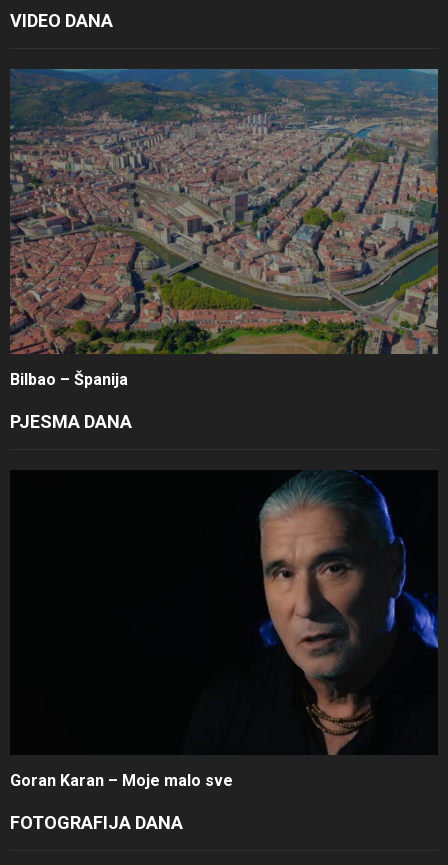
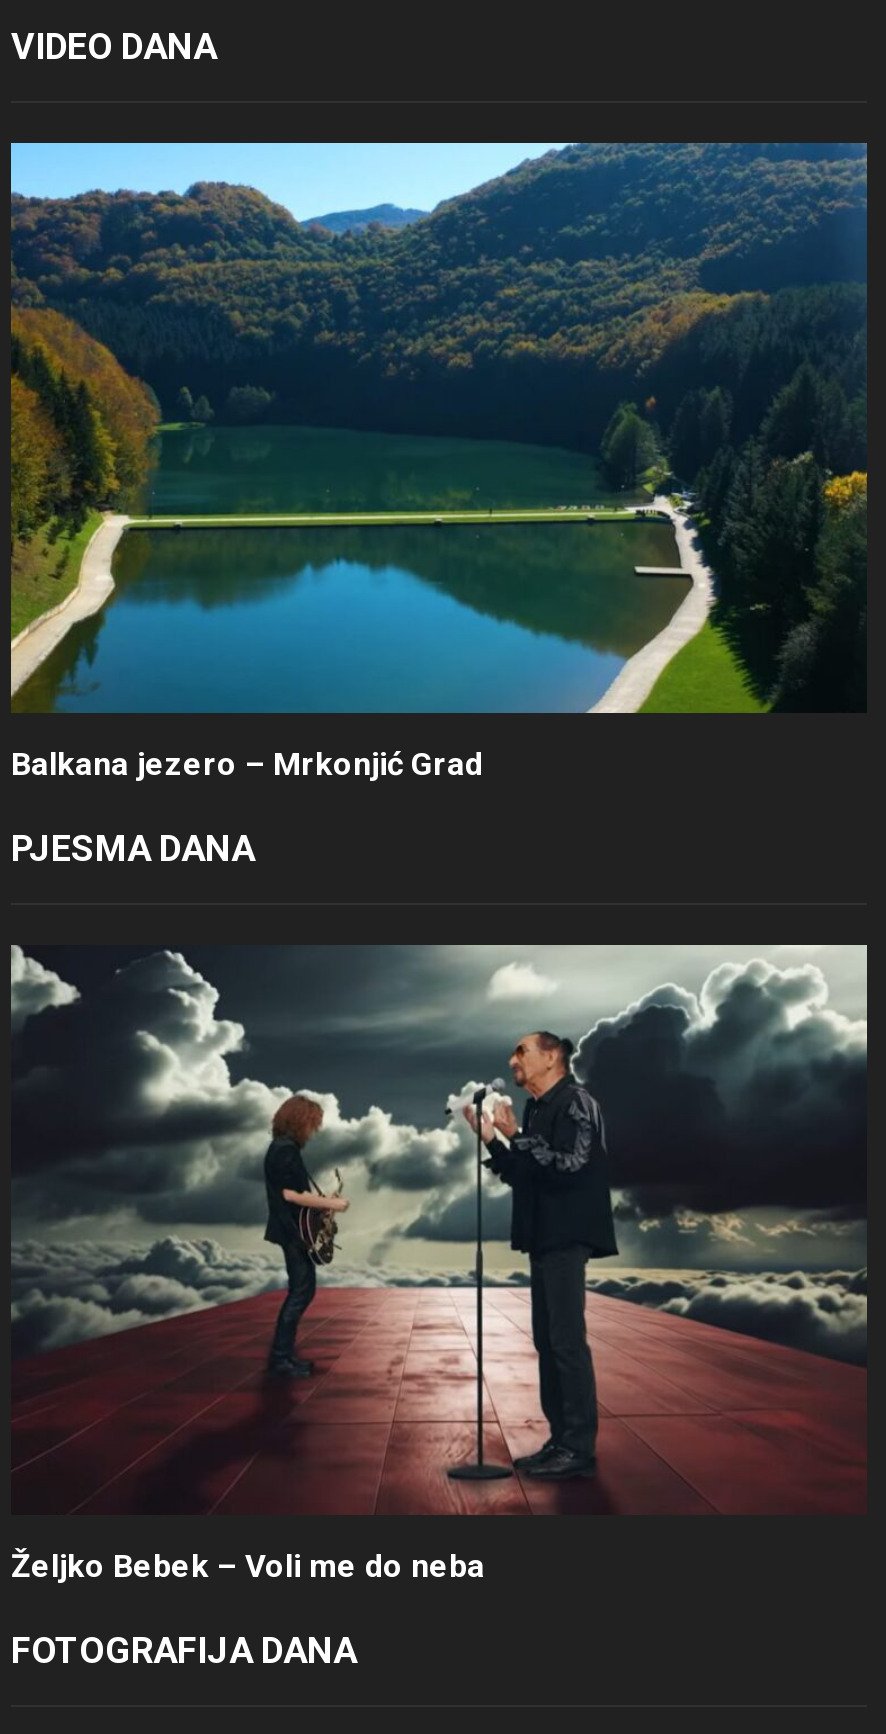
[9,68,439,389] [image] | Bilbao – Španija -> [9,141,867,783] [image] | Balkana jezero – Mrkonjić Grad
[10,470,439,790] [image] | Goran Karan – Moje malo sve -> [9,943,869,1585] [image] | Željko Bebek – Voli me do neba

